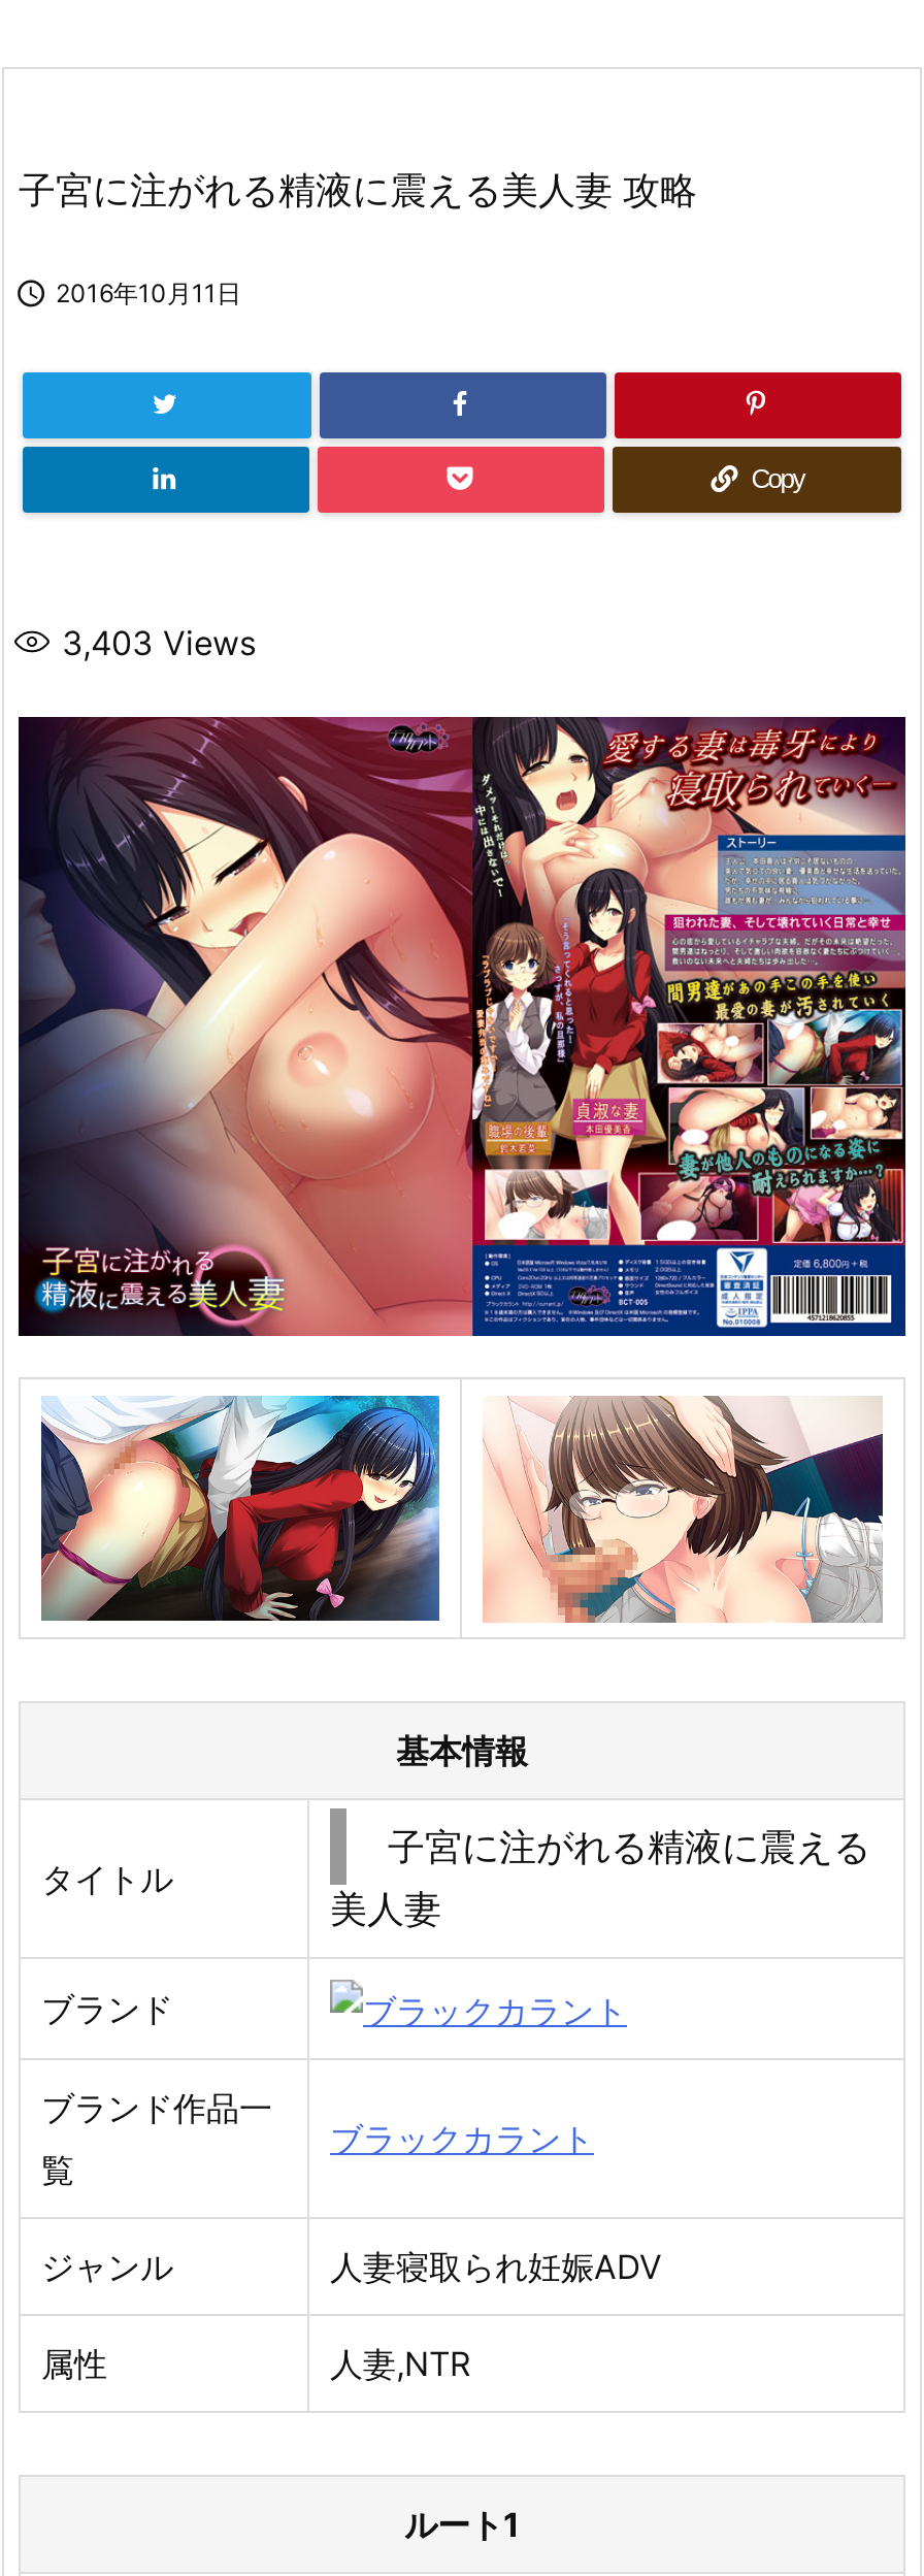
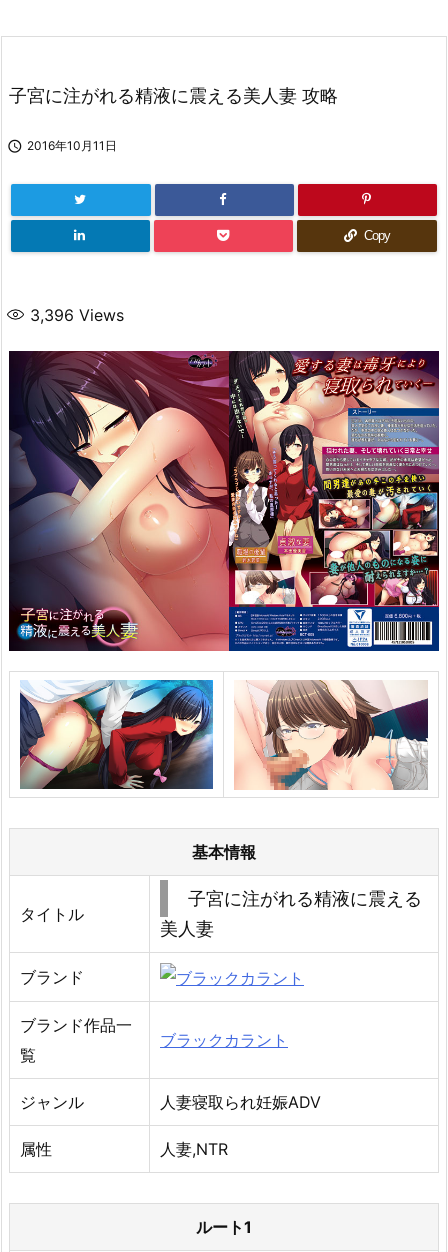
[62,622,256,663] 3,403 Views -> [30,305,124,325] 3,396 Views

